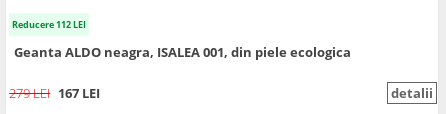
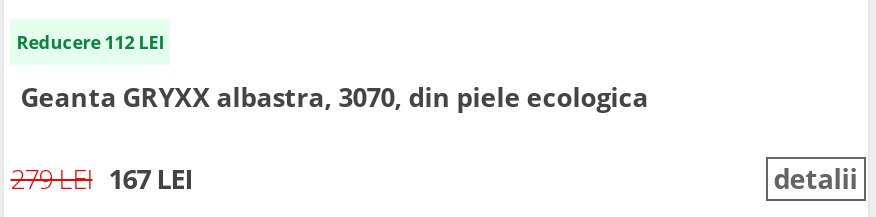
[14,43,351,61] Geanta ALDO neagra, ISALEA 001, din piele ecologica -> [20,79,648,115] Geanta GRYXX albastra, 3070, din piele ecologica

